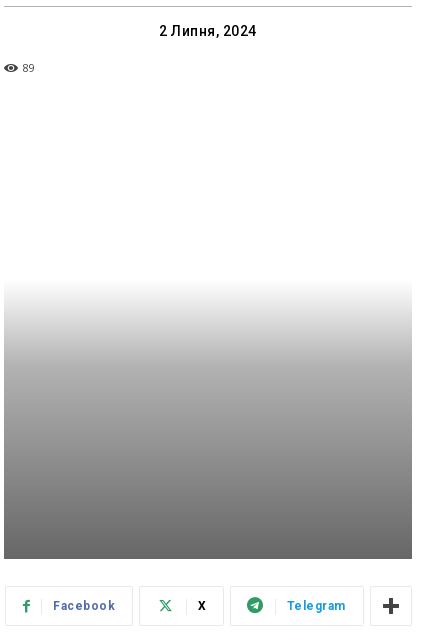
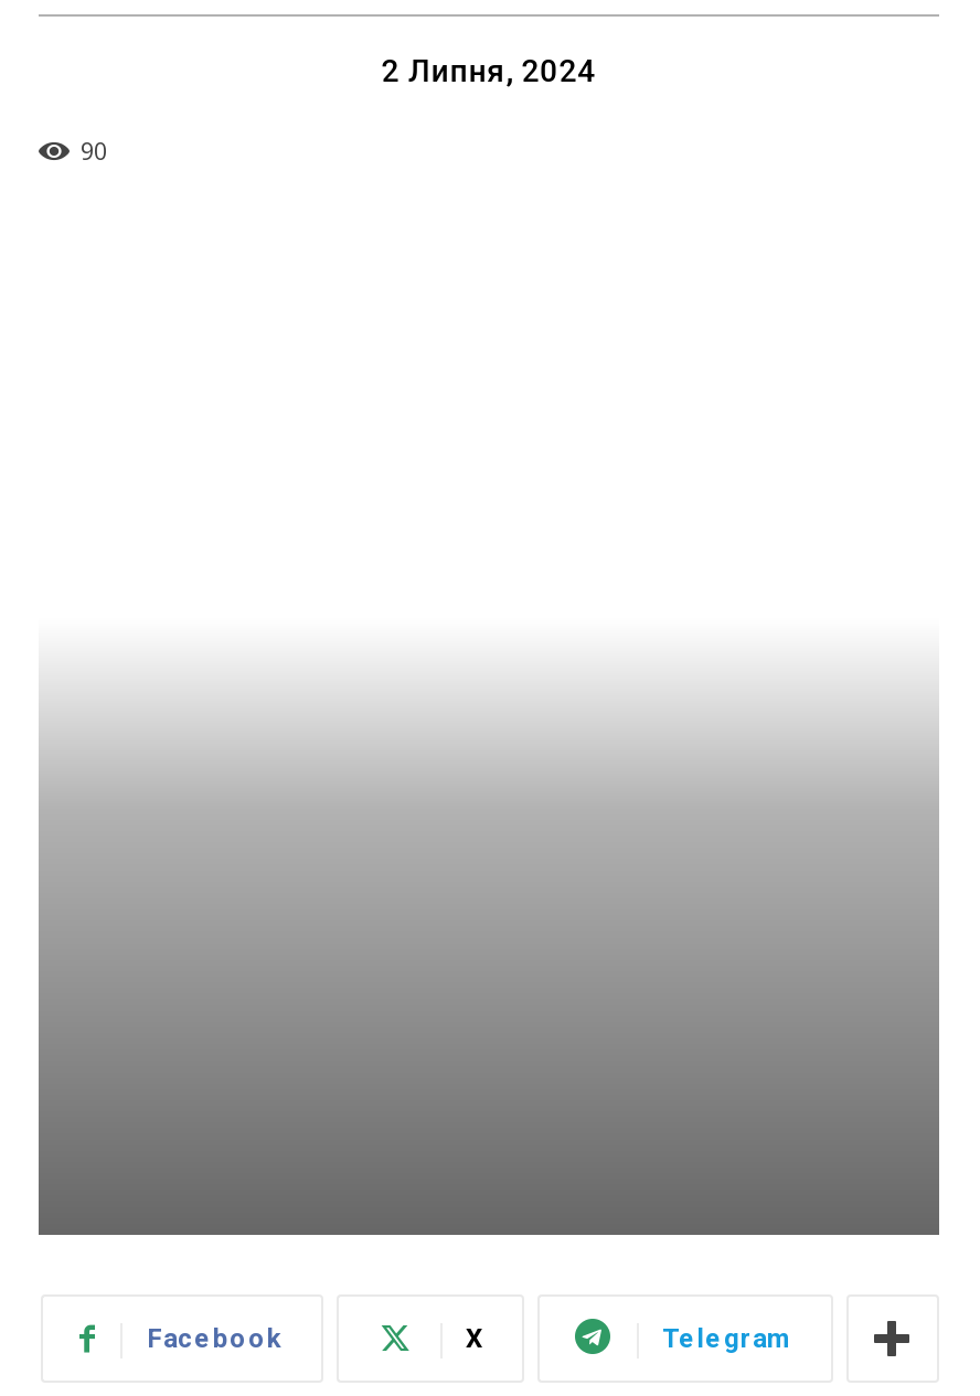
[23,60,35,75] 89 -> [81,134,107,168] 90

